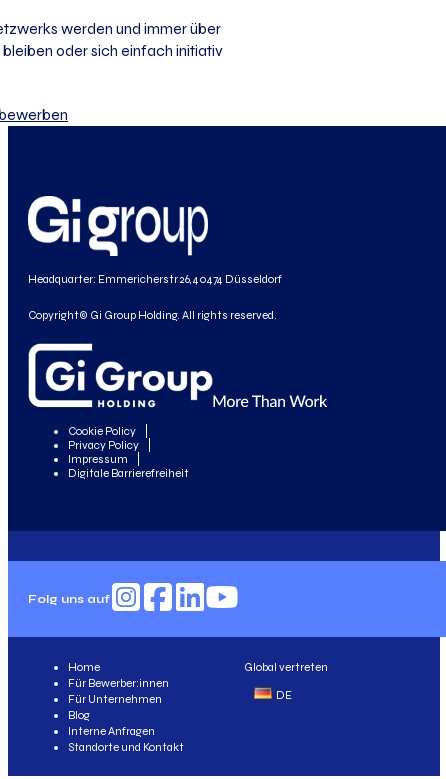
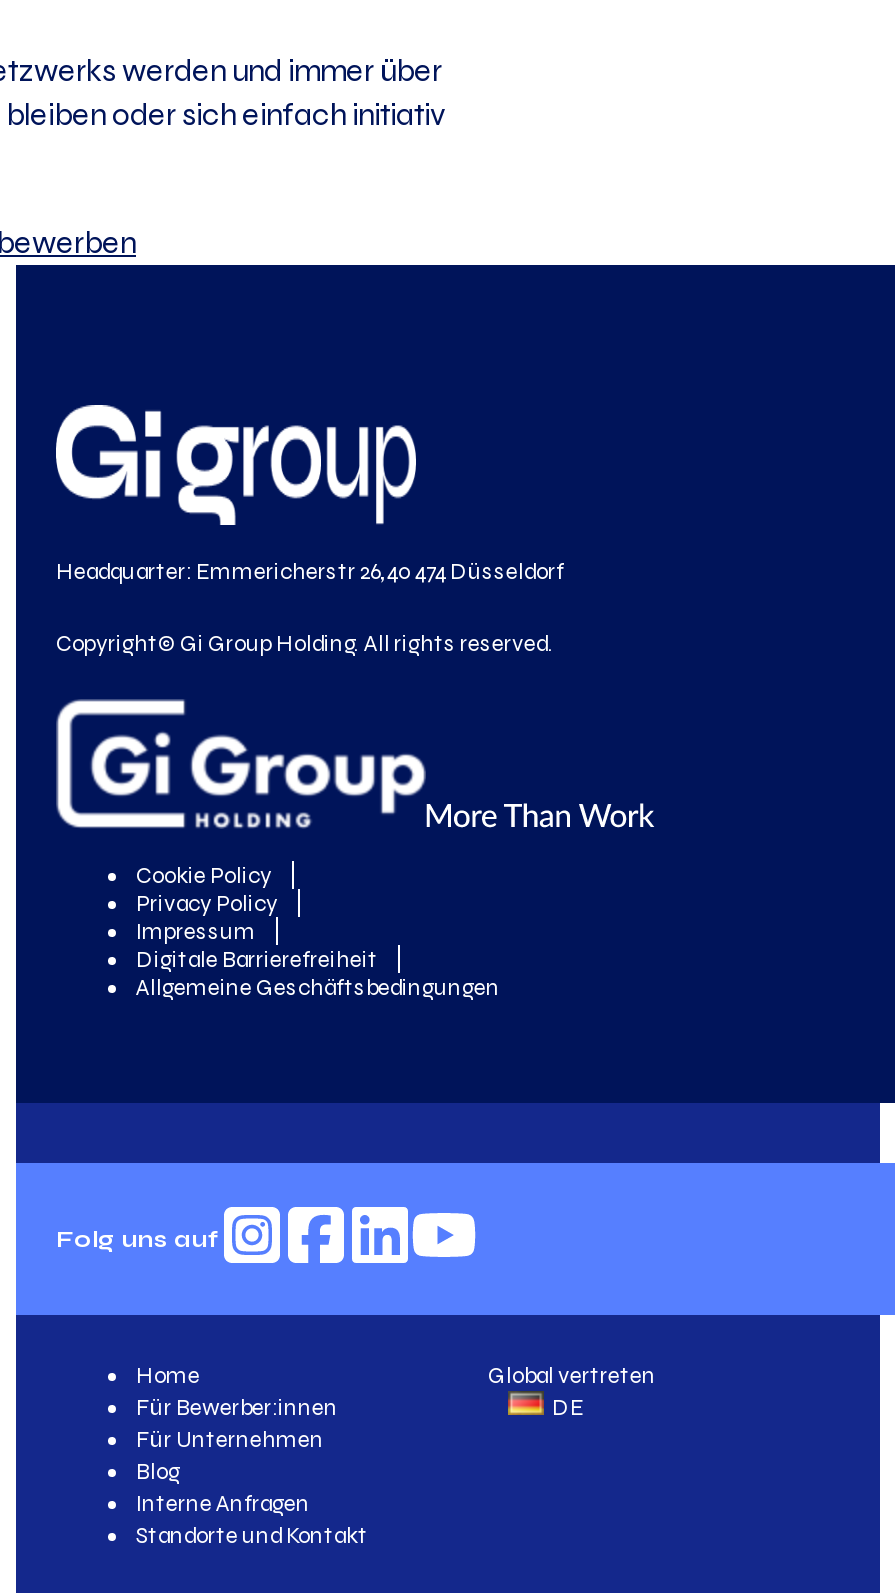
none -> [136,972,500,1000] Allgemeine Geschäftsbedingungen

